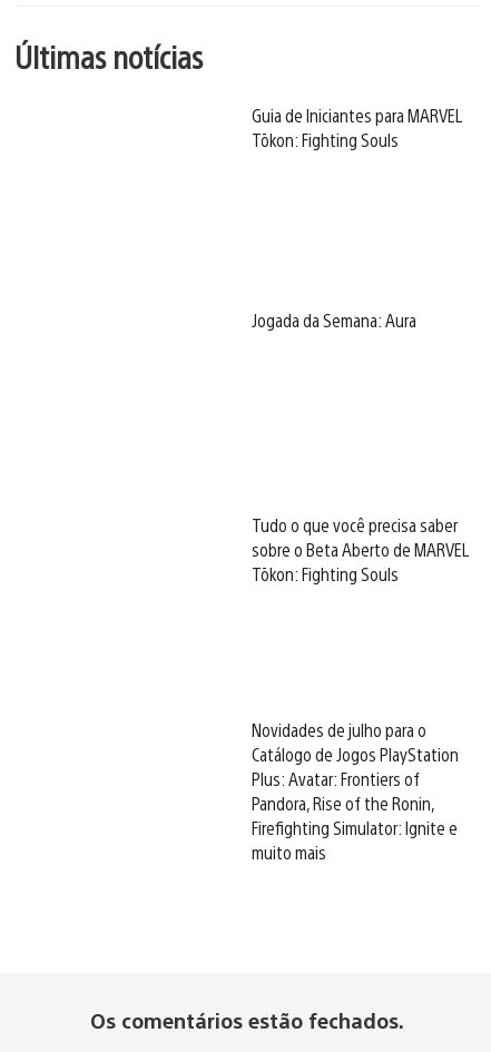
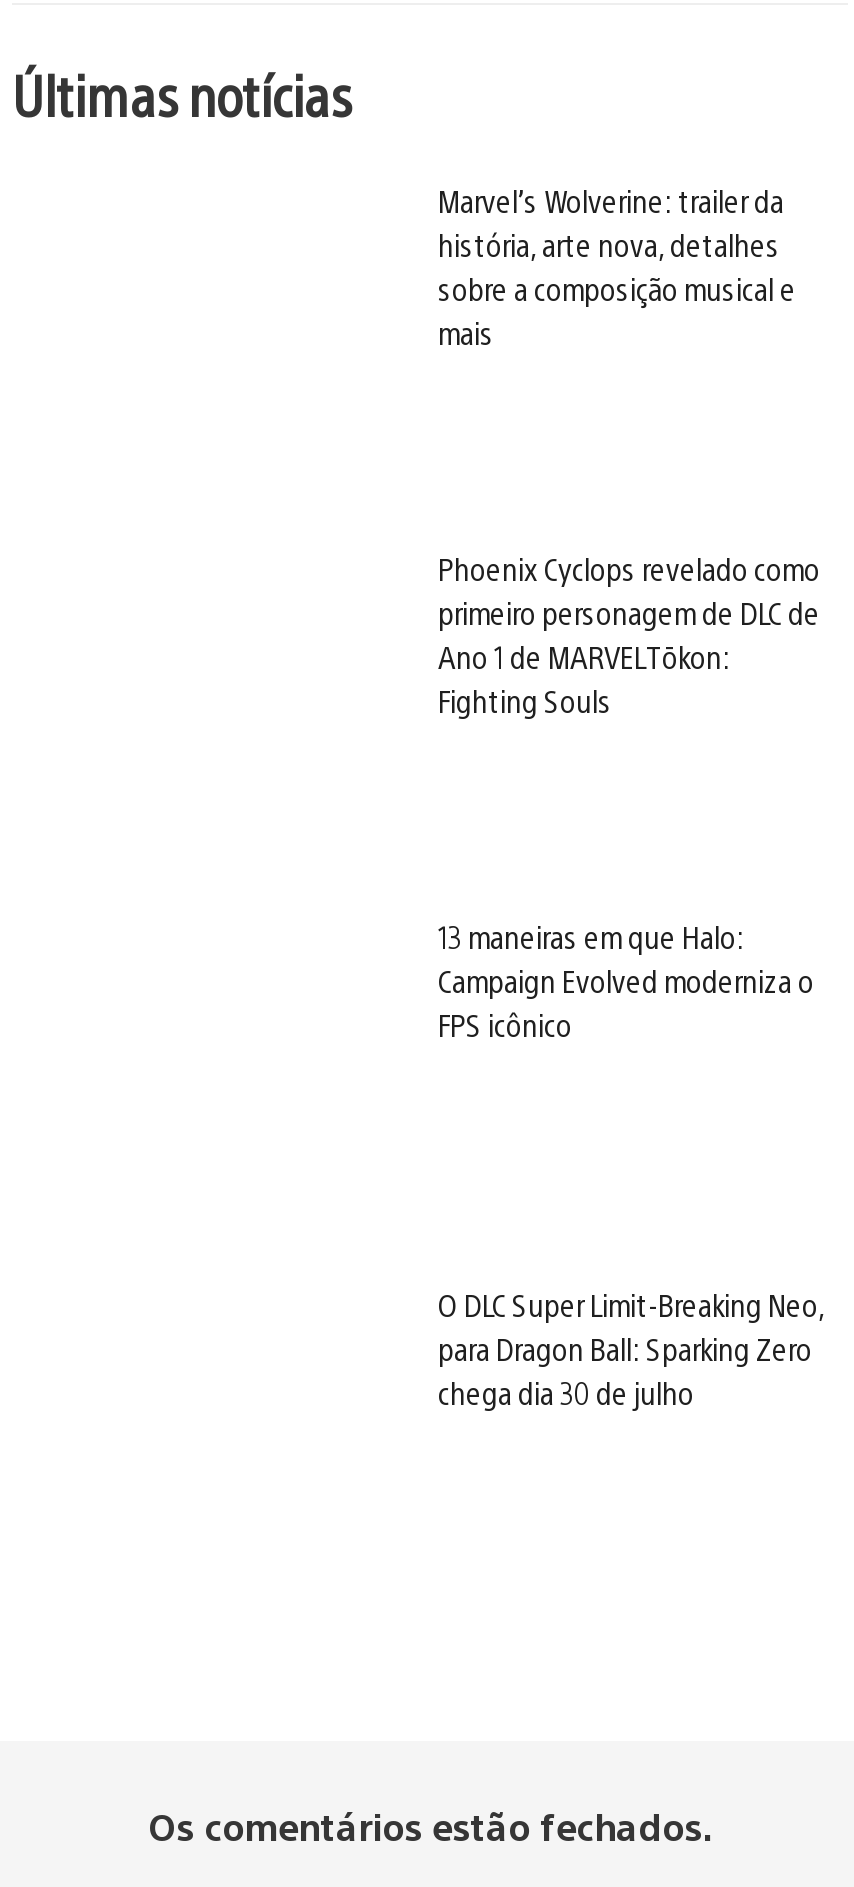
[252,104,462,151] Guia de Iniciantes para MARVEL | Tōkon: Fighting Souls -> [438,179,796,353] Marvel’s Wolverine: trailer da | história, arte nova, detalhes | sobre a composição musical e | mais
[252,308,416,332] Jogada da Semana: Aura -> [438,547,820,721] Phoenix Cyclops revelado como | primeiro personagem de DLC de | Ano 1 de MARVEL Tōkon: | Fighting Souls
[252,513,469,586] Tudo o que você precisa saber | sobre o Beta Aberto de MARVEL | Tōkon: Fighting Souls -> [438,915,814,1045] 13 maneiras em que Halo: | Campaign Evolved moderniza o | FPS icônico
[252,718,459,864] Novidades de julho para o | Catálogo de Jogos PlayStation | Plus: Avatar: Frontiers of | Pandora, Rise of the Ronin, | Firefighting Simulator: Ignite e | muito mais -> [438,1283,824,1413] O DLC Super Limit-Breaking Neo, | para Dragon Ball: Sparking Zero | chega dia 30 de julho

